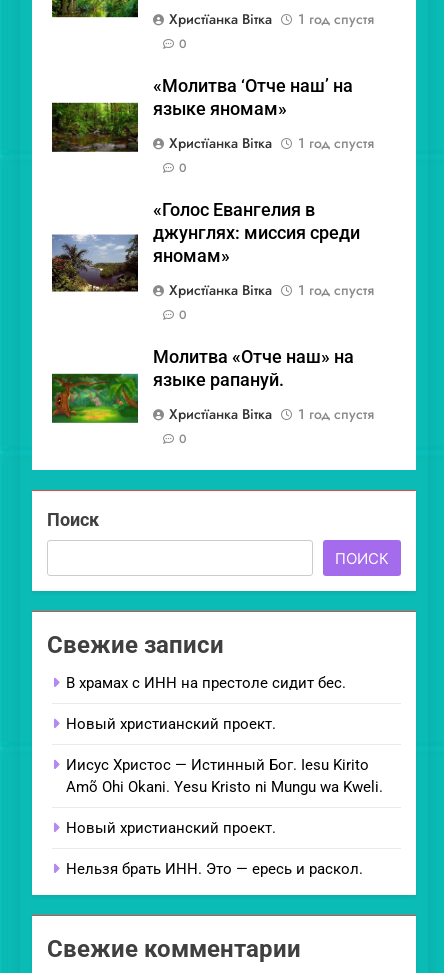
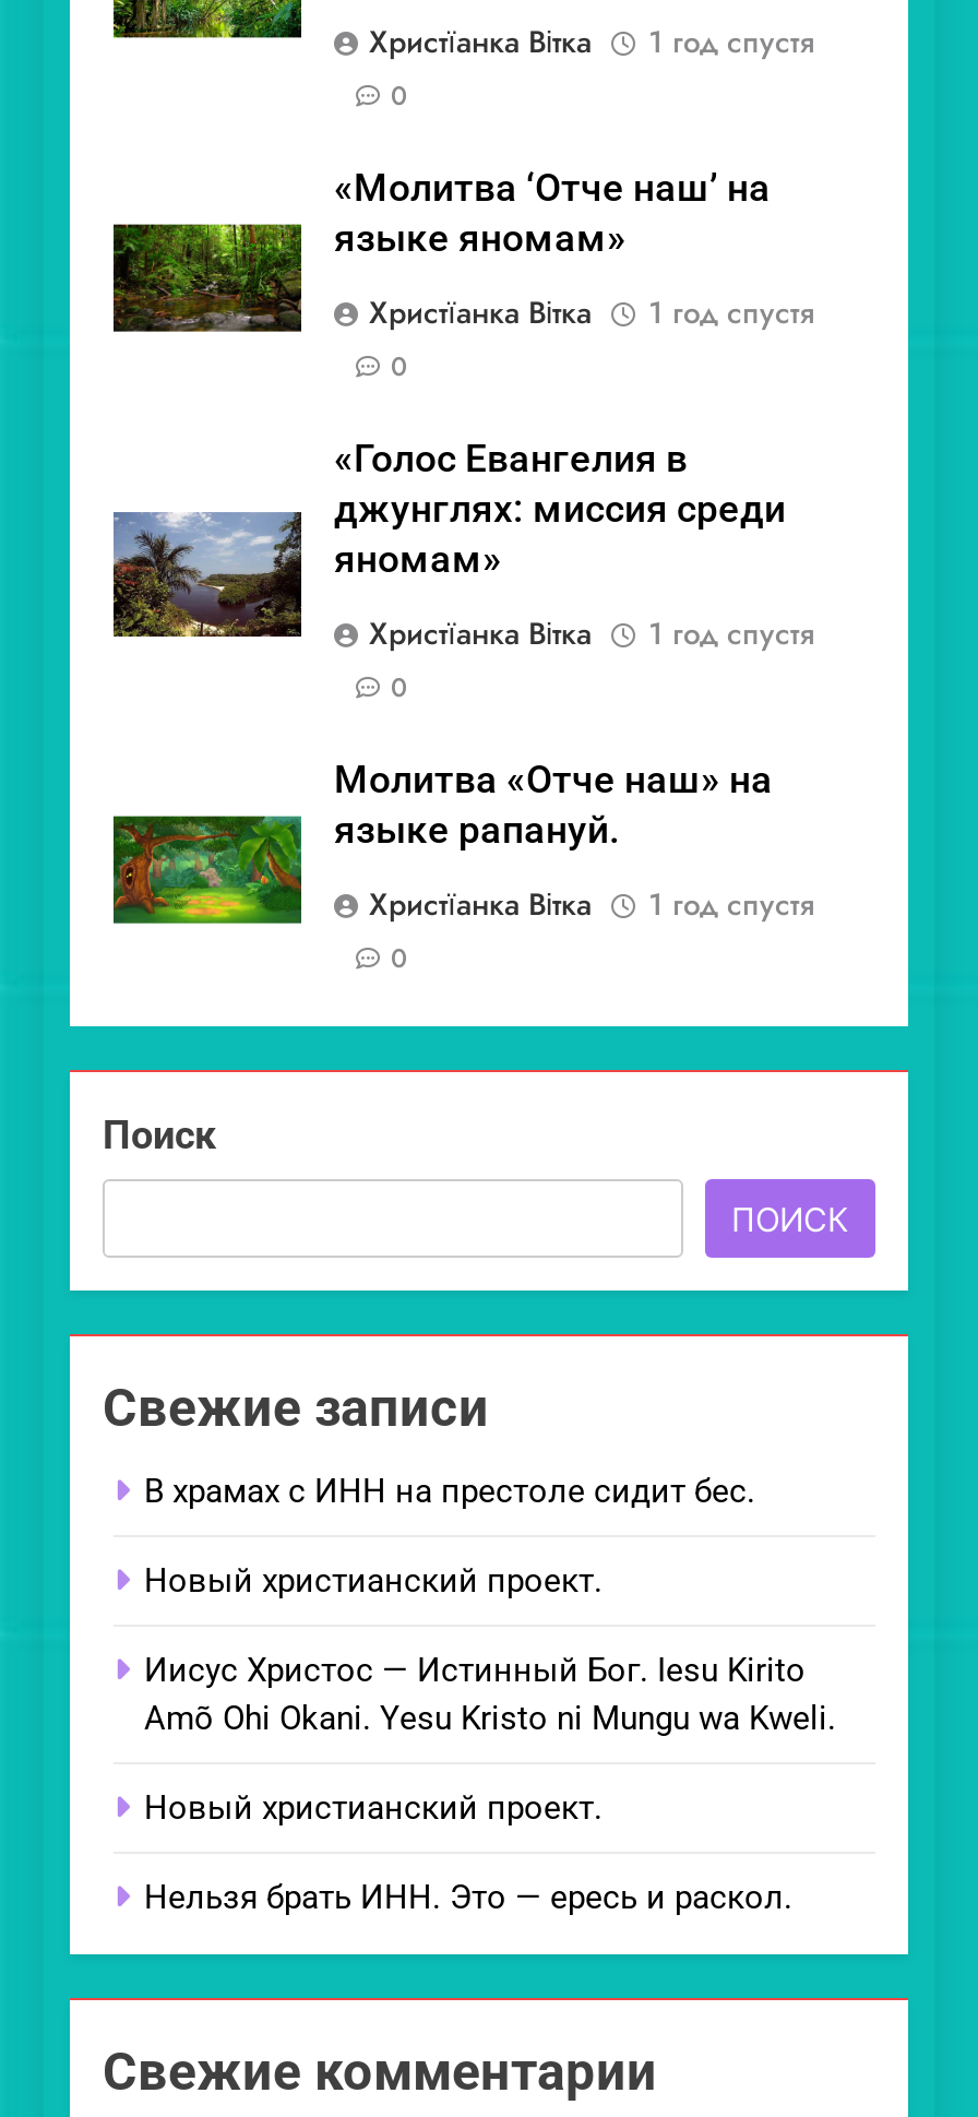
[169,9,272,29] Христïанка Вiтка -> [369,21,592,64] Христїанка Вітка
[169,133,272,153] Христïанка Вiтка -> [369,291,592,335] Христїанка Вітка
[169,280,272,300] Христïанка Вiтка -> [369,612,592,656] Христїанка Вітка
[169,404,272,424] Христïанка Вiтка -> [369,883,592,927] Христїанка Вітка

